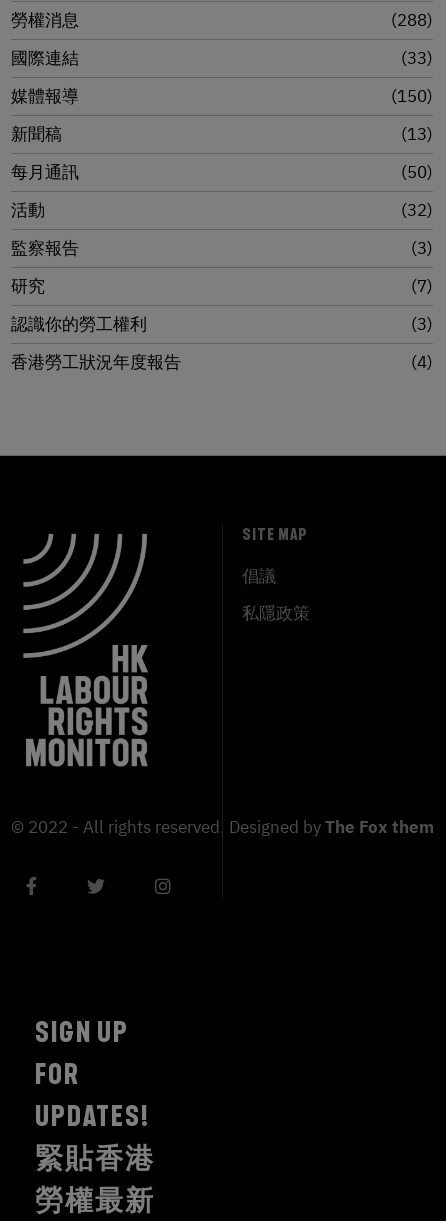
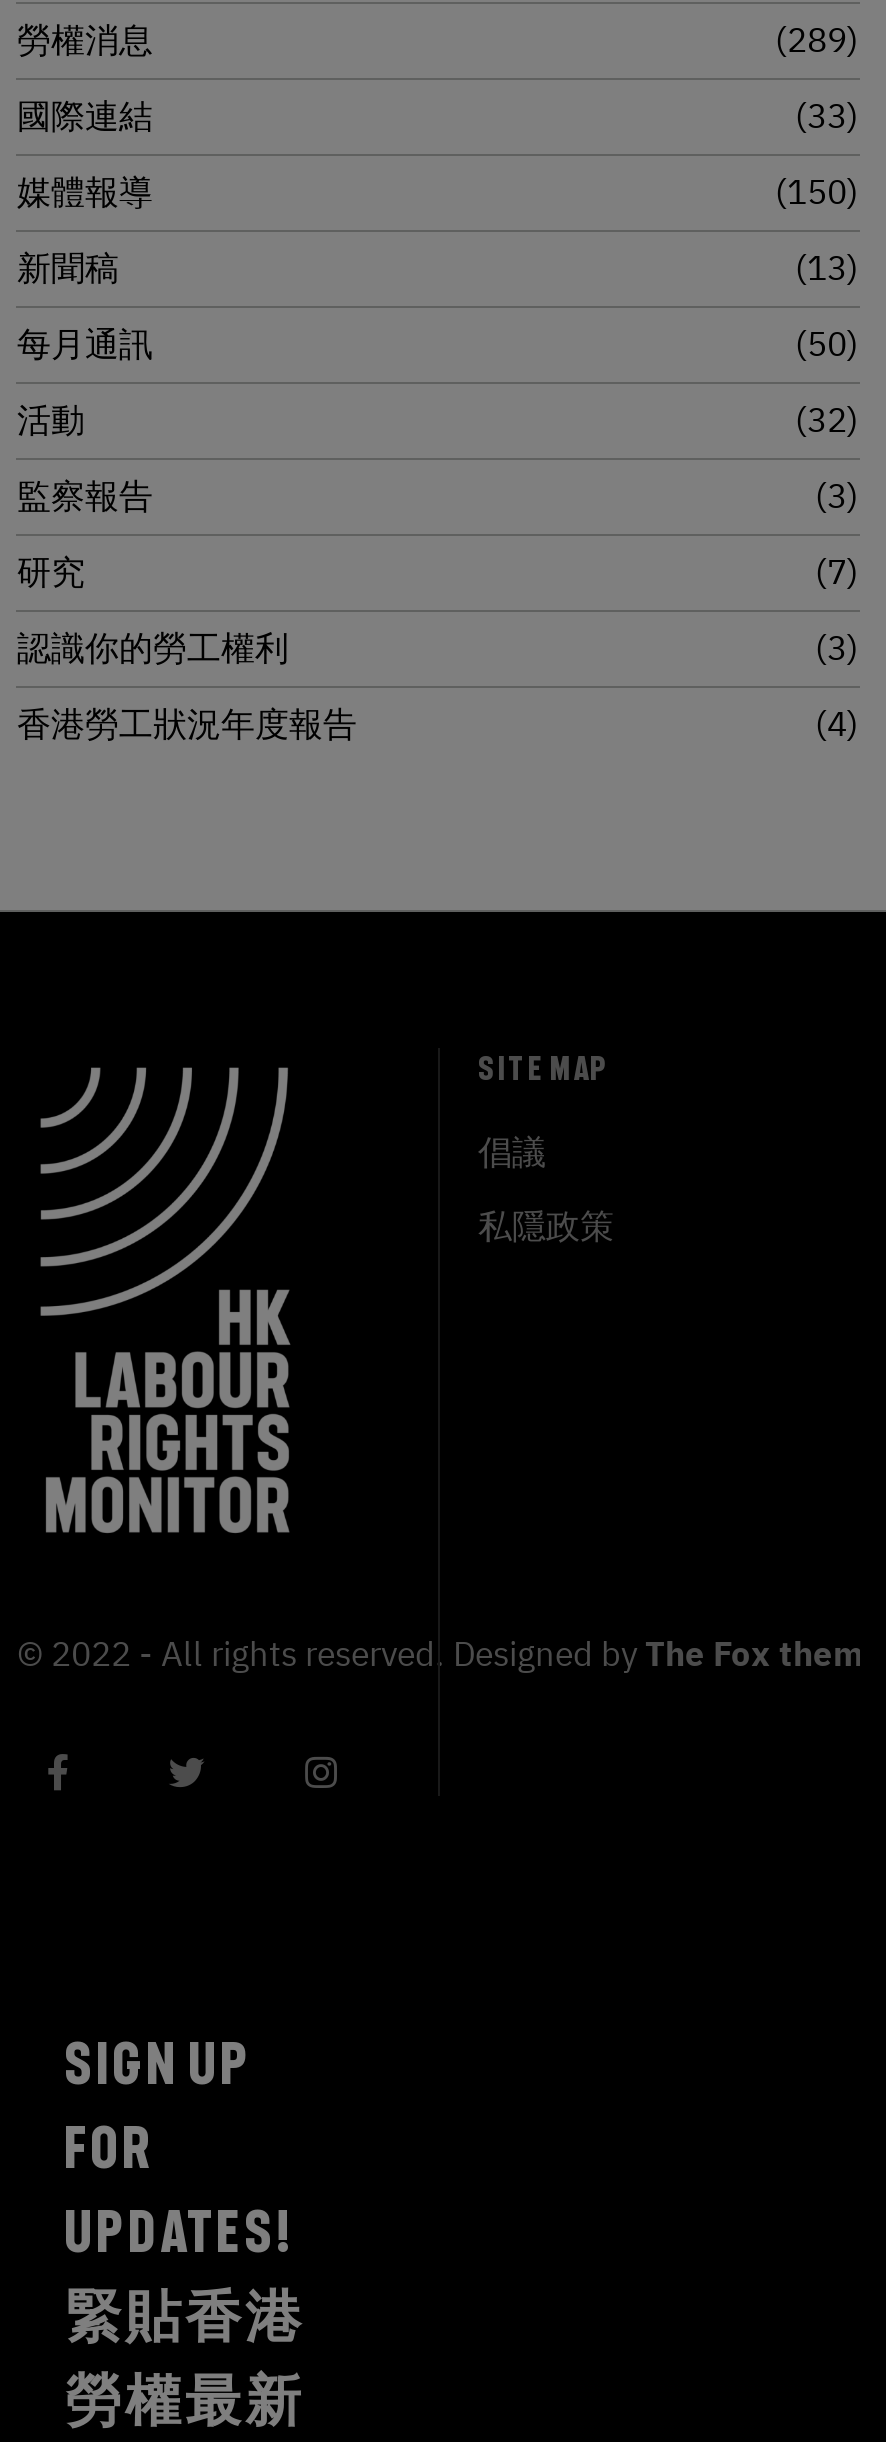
[396,9,426,31] 288 -> [787,19,847,63] 289

